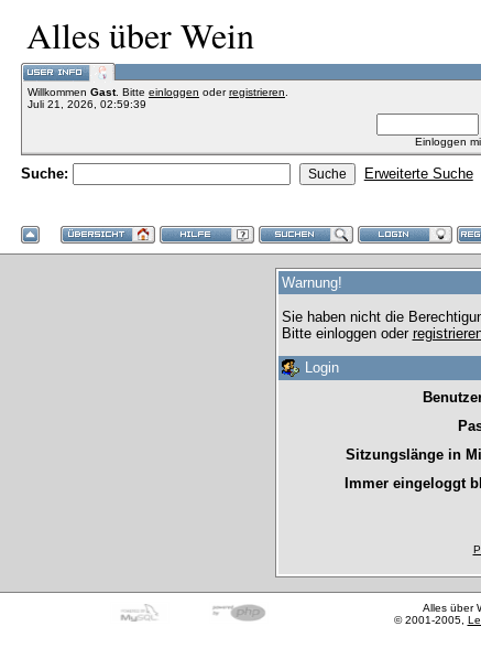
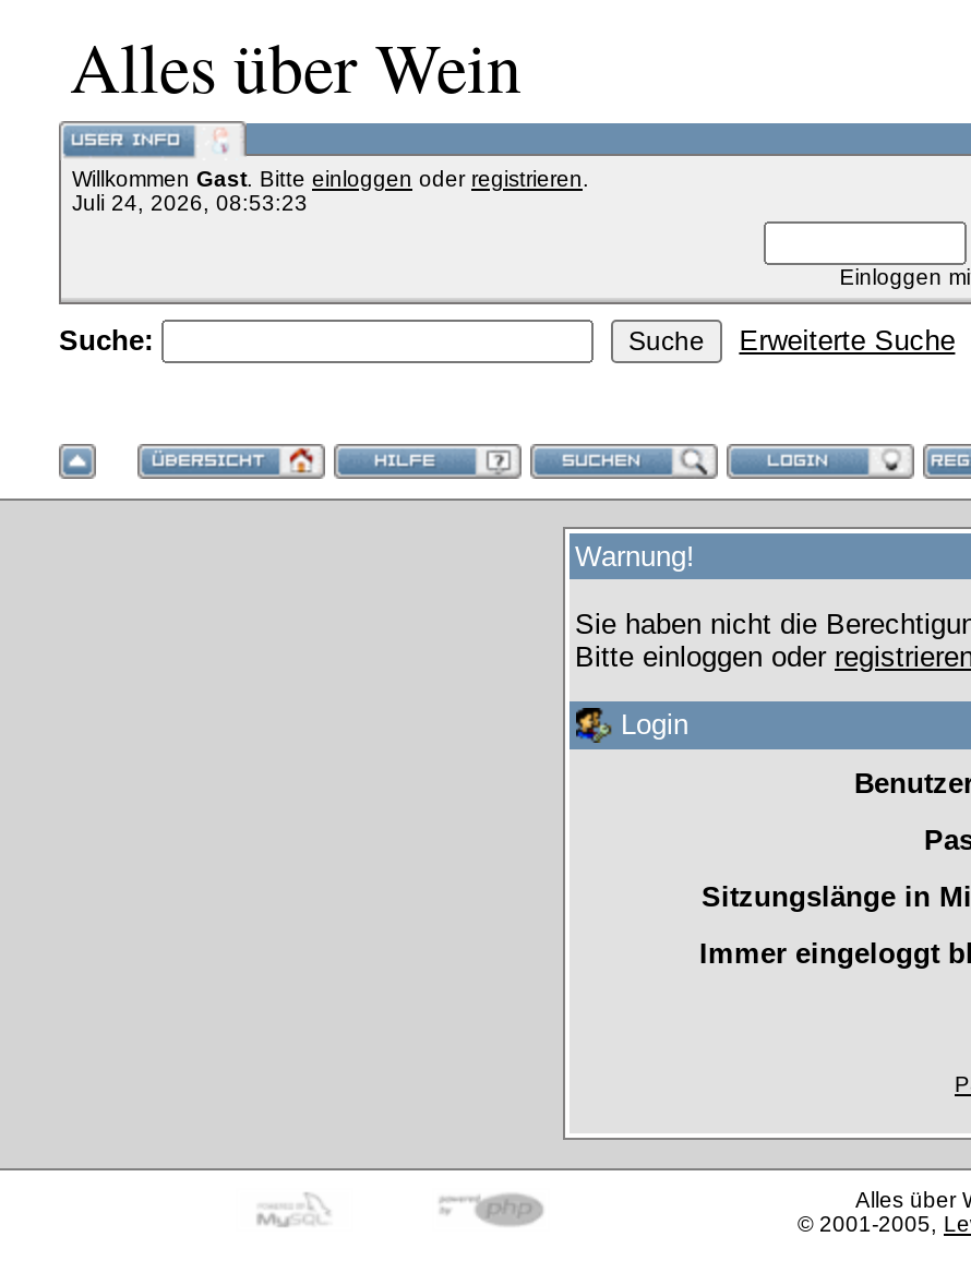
[28,98,146,110] Juli 21, 2026, 02:59:39 -> [72,191,308,215] Juli 24, 2026, 08:53:23

